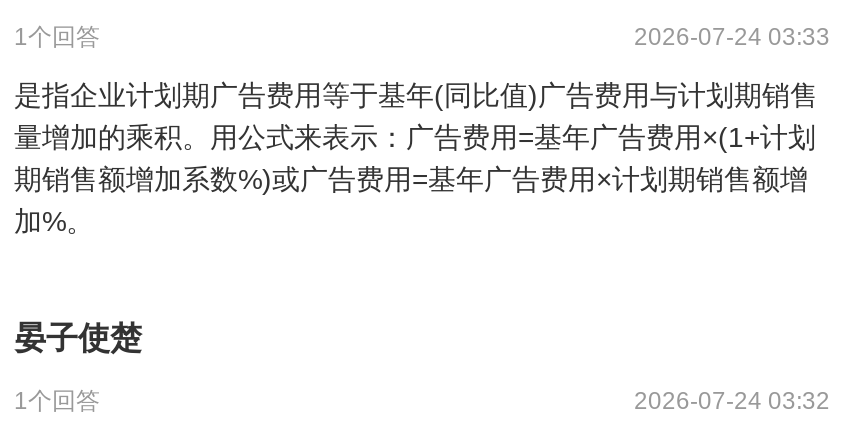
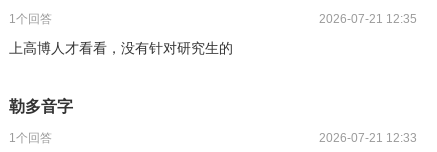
[634,23,830,51] 2026-07-24 03:33 -> [319,12,417,26] 2026-07-21 12:35
[14,79,818,237] 是指企业计划期广告费用等于基年(同比值)广告费用与计划期销售 | 量增加的乘积。用公式来表示：广告费用=基年广告费用×(1+计划 | 期销售额增加系数%)或广告费用=基年广告费用×计划期销售额增 | 加%。 -> [9,40,233,56] 上高博人才看看，没有针对研究生的
[14,321,142,355] 晏子使楚 -> [9,98,73,115] 勒多音字
[634,387,830,415] 2026-07-24 03:32 -> [319,131,417,145] 2026-07-21 12:33

